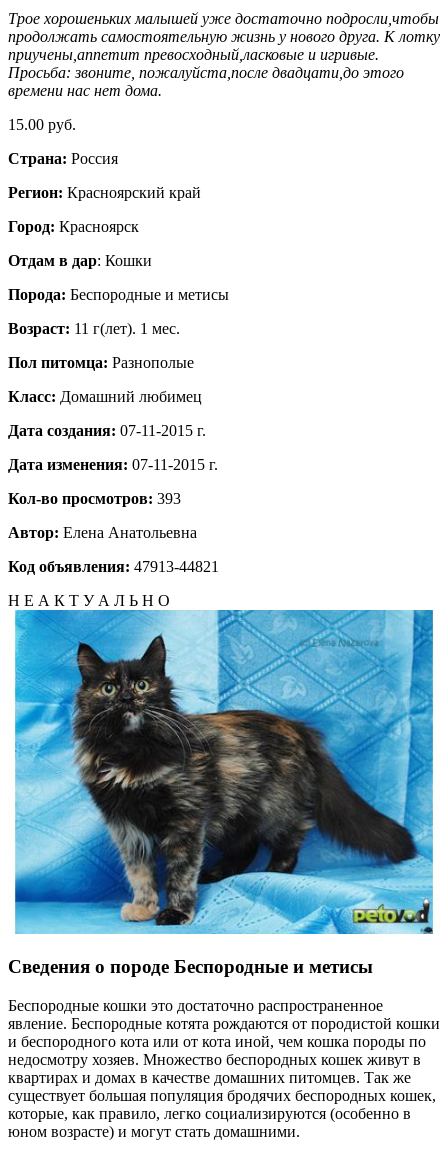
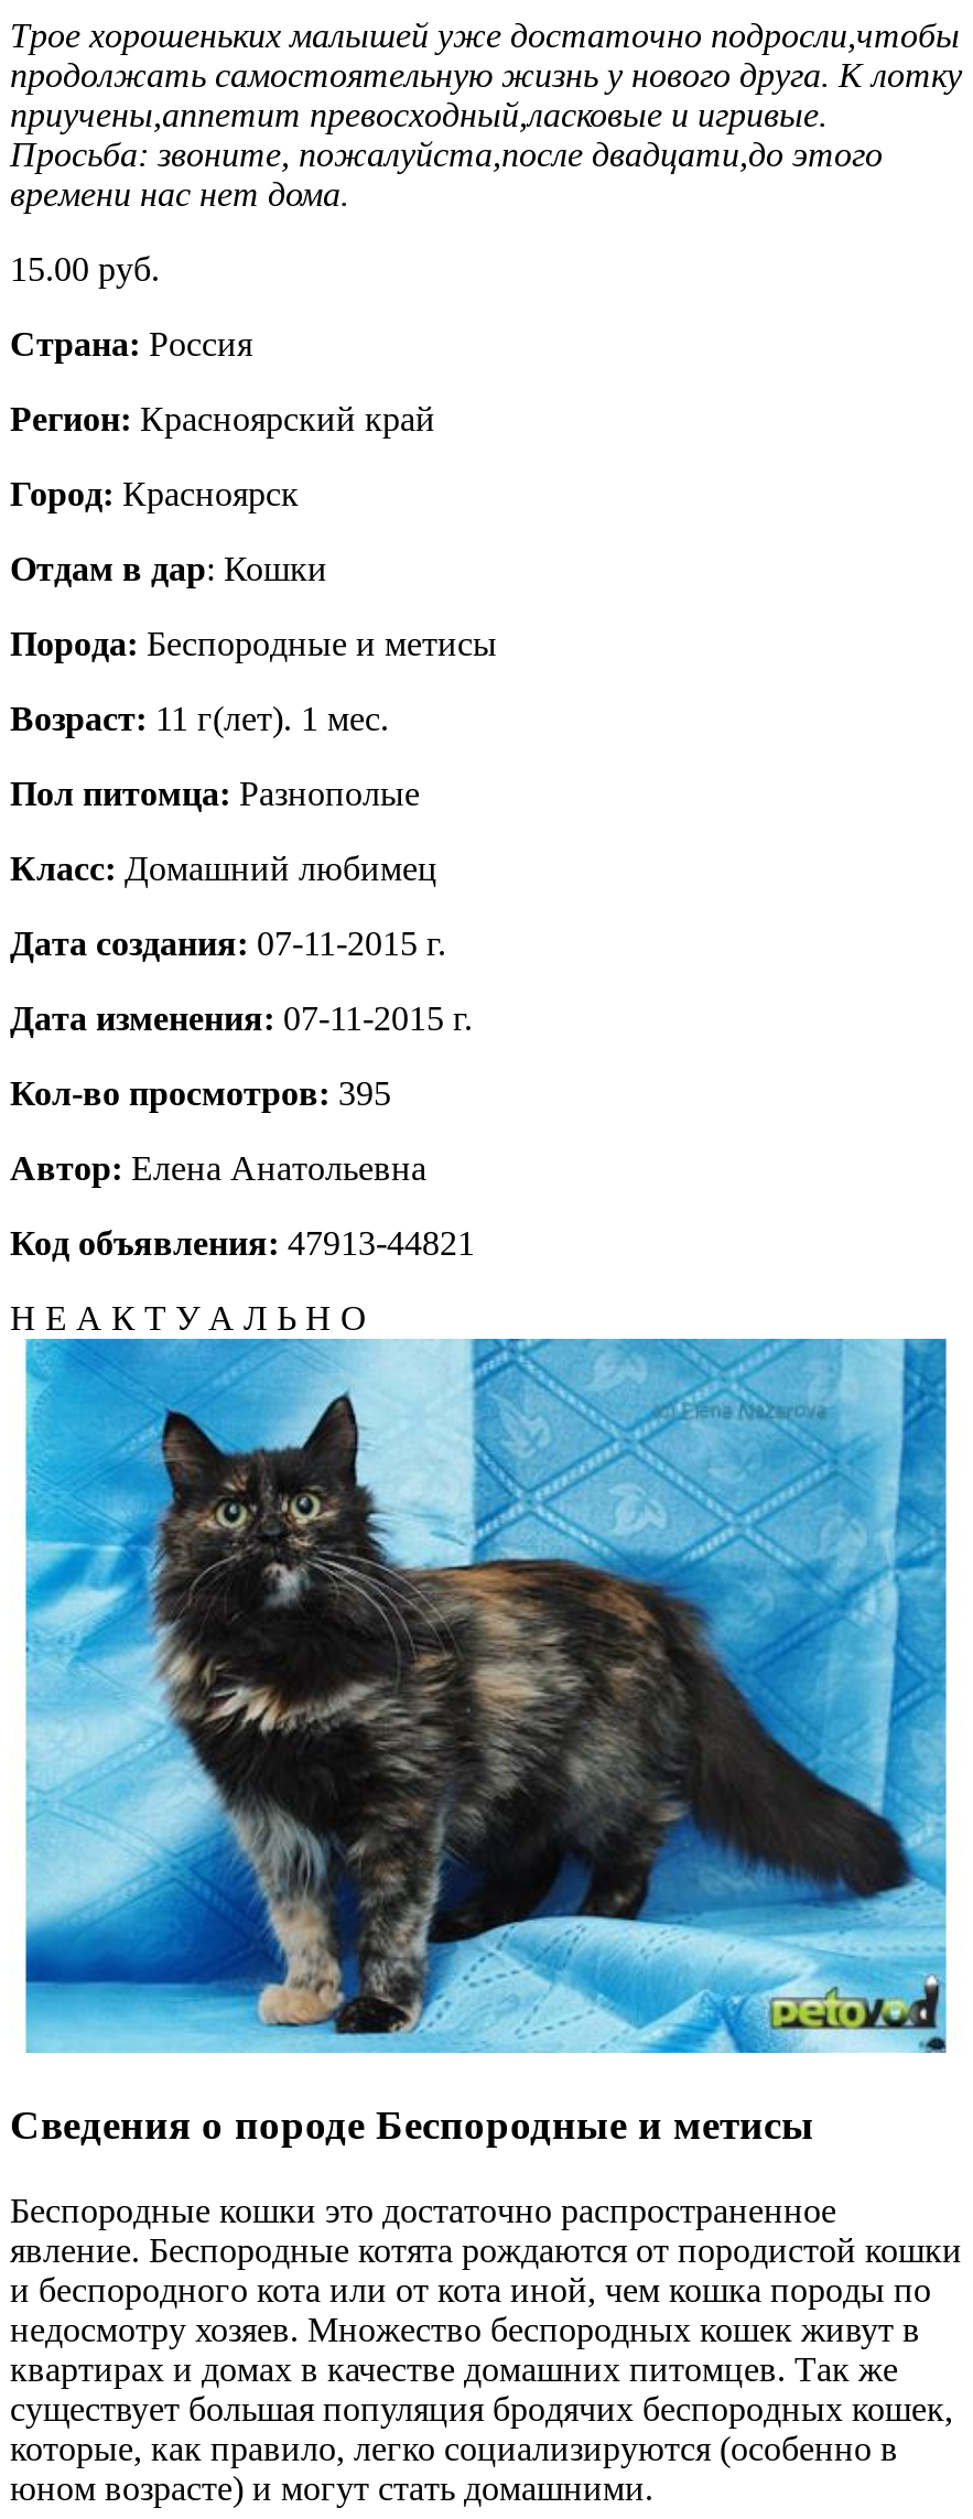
[8,490,181,507] Кол-во просмотров: 393 -> [10,1074,391,1111] Кол-во просмотров: 395

